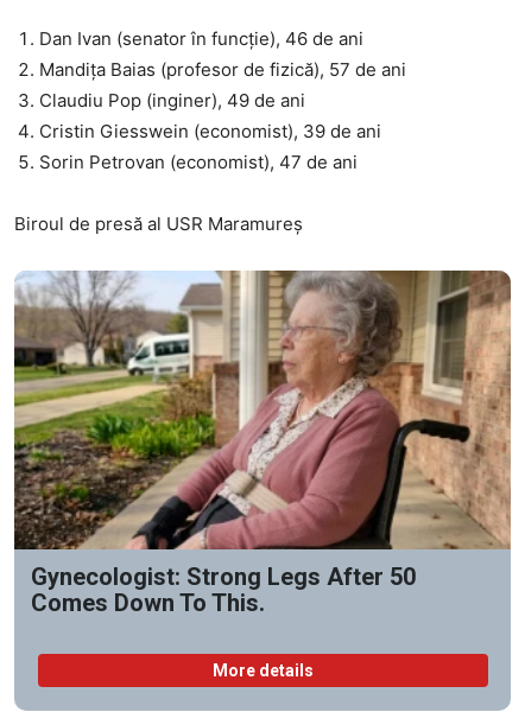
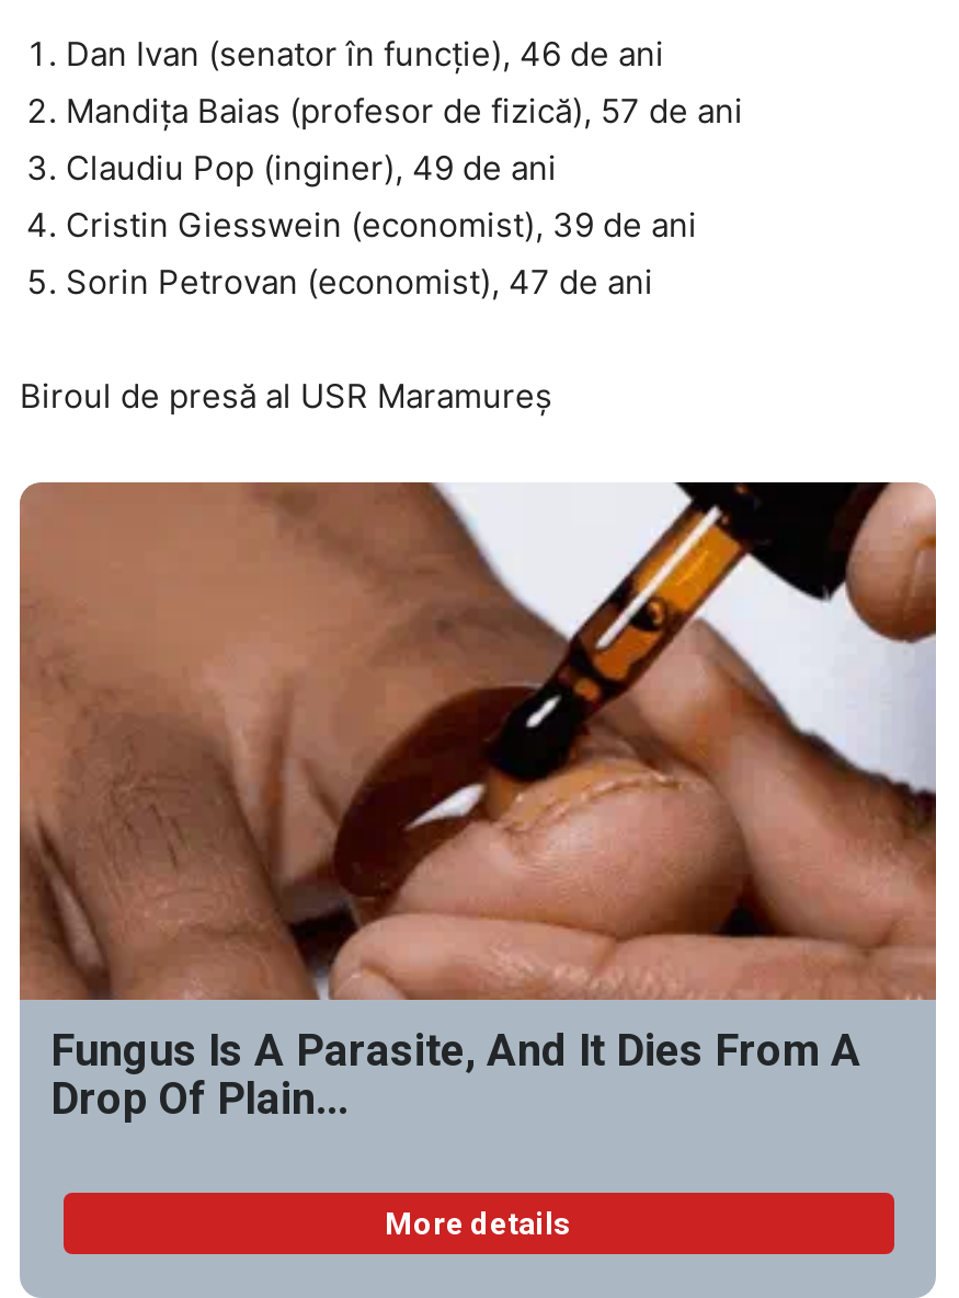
[13,269,512,618] [image] | Gynecologist: Strong Legs After 50 | Comes Down To This. -> [18,480,936,1123] [image] | Fungus Is A Parasite, And It Dies From A | Drop Of Plain...

